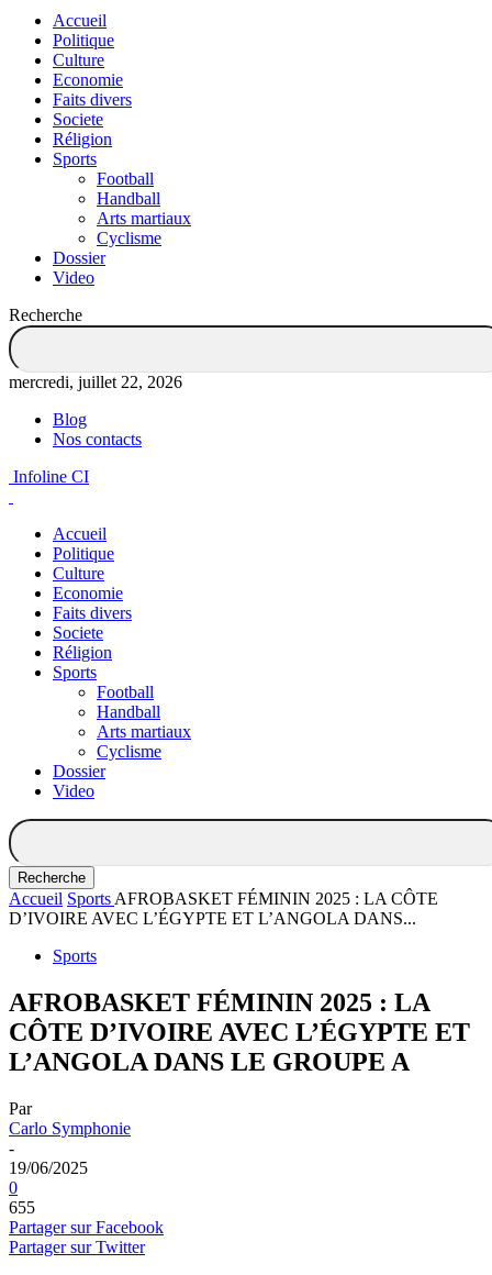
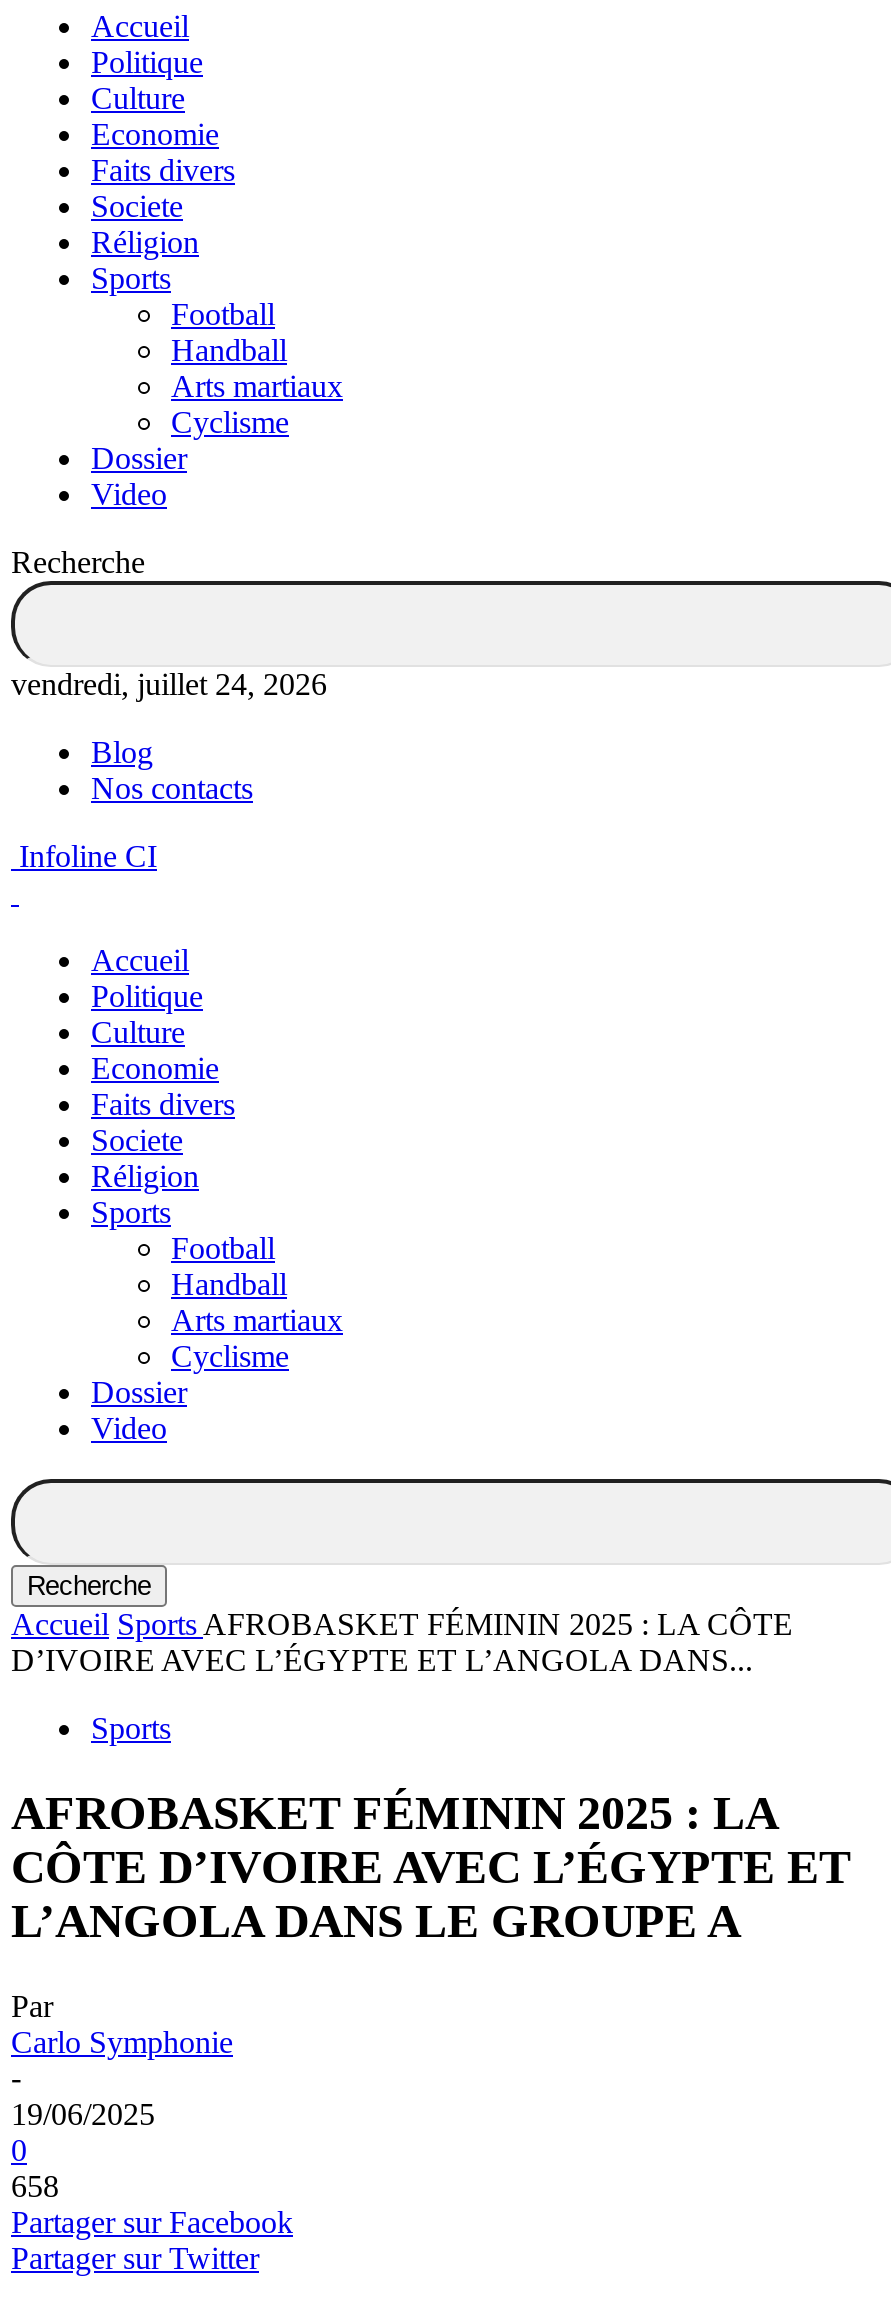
[9,373,182,391] mercredi, juillet 22, 2026 -> [11,667,327,701] vendredi, juillet 24, 2026
[9,1198,35,1217] 655 -> [11,2169,59,2203] 658

